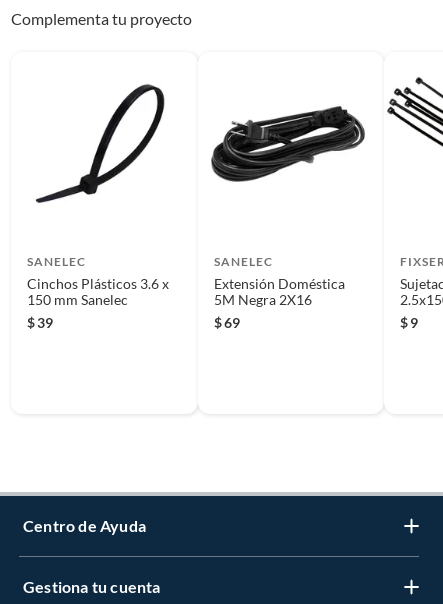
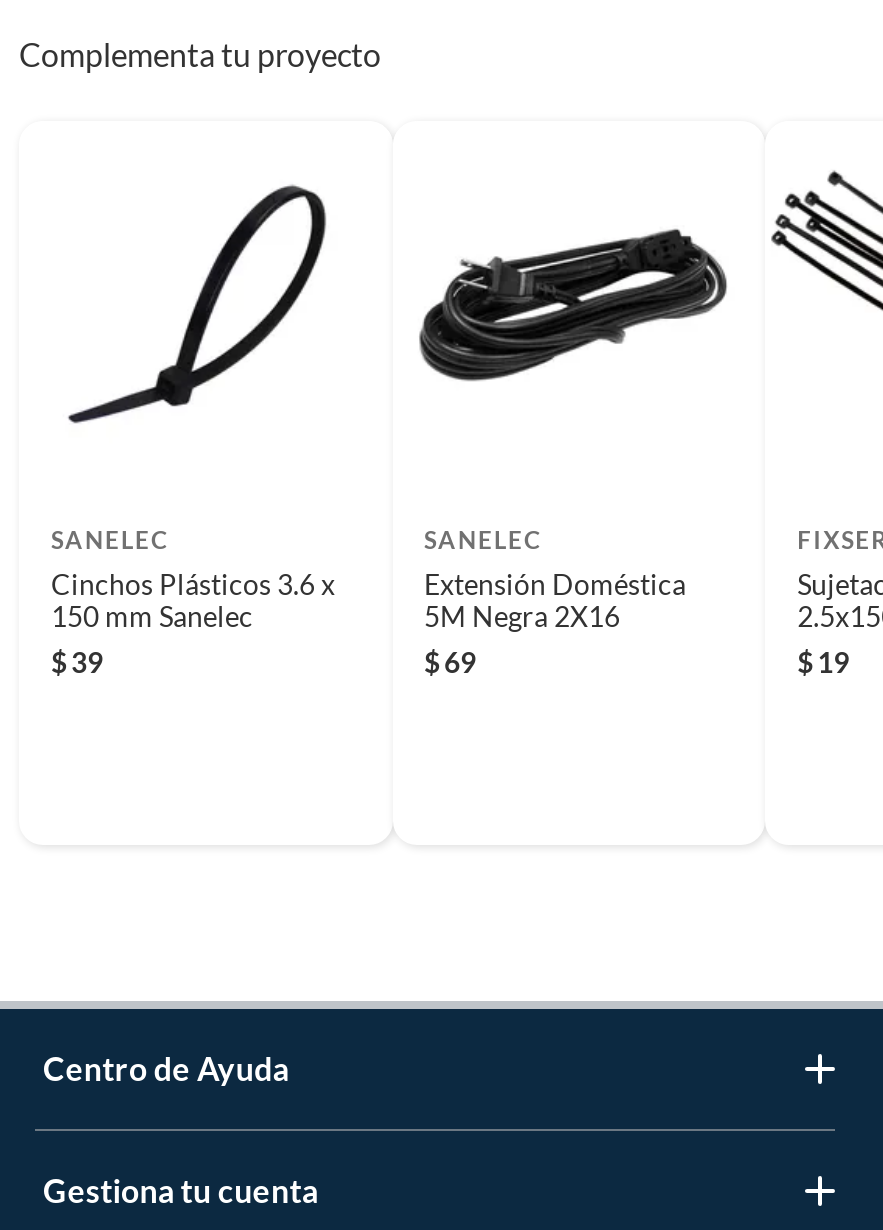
[400,314,418,331] $ 9 -> [797,644,849,678] $ 19

